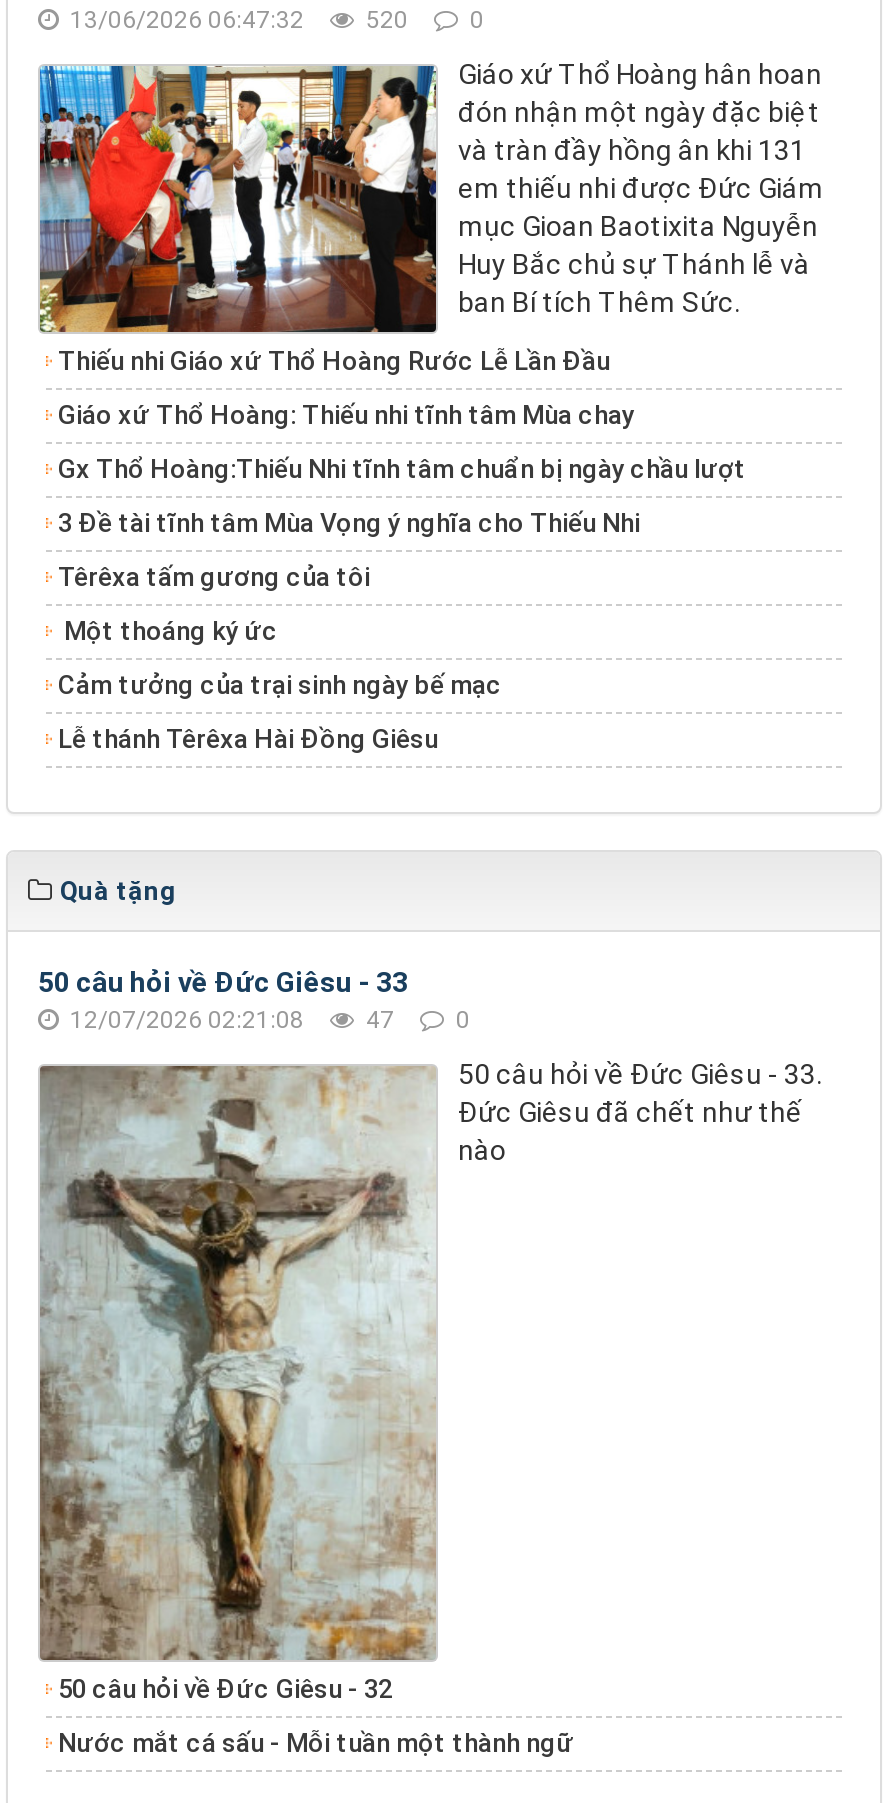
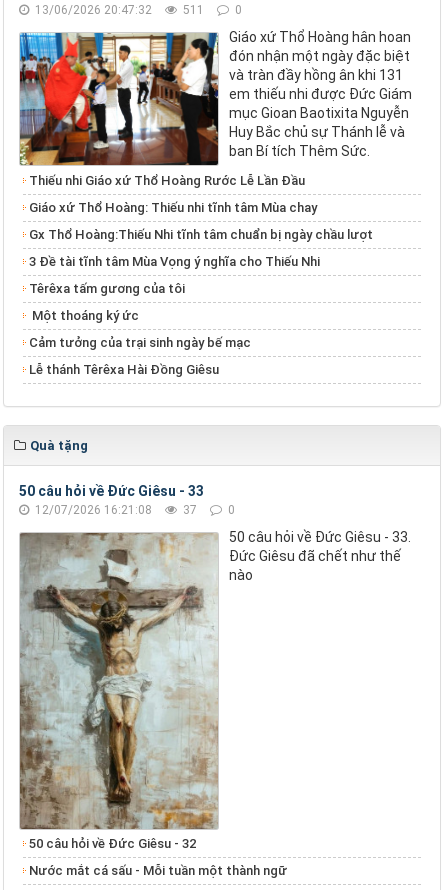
[64,6,304,34] 13/06/2026 06:47:32 -> [32,3,152,17] 13/06/2026 20:47:32
[360,6,408,34] 520 -> [180,3,204,17] 511
[64,1006,304,1034] 12/07/2026 02:21:08 -> [32,503,152,517] 12/07/2026 16:21:08
[360,1006,394,1034] 47 -> [180,503,197,517] 37

